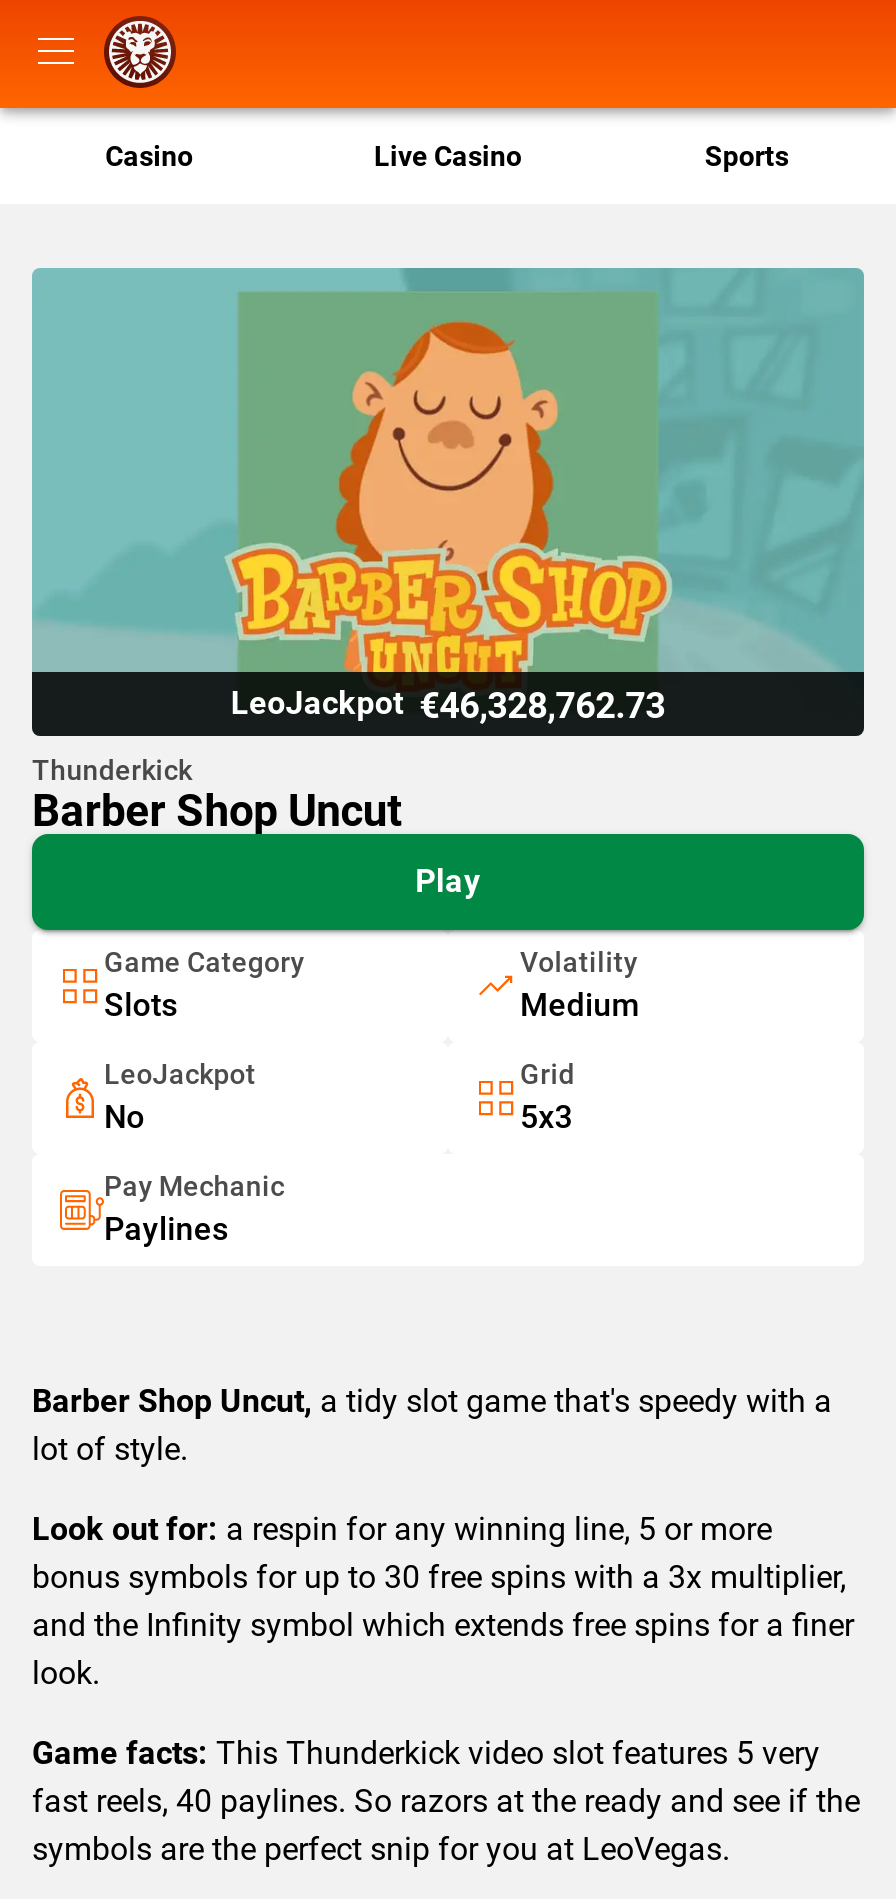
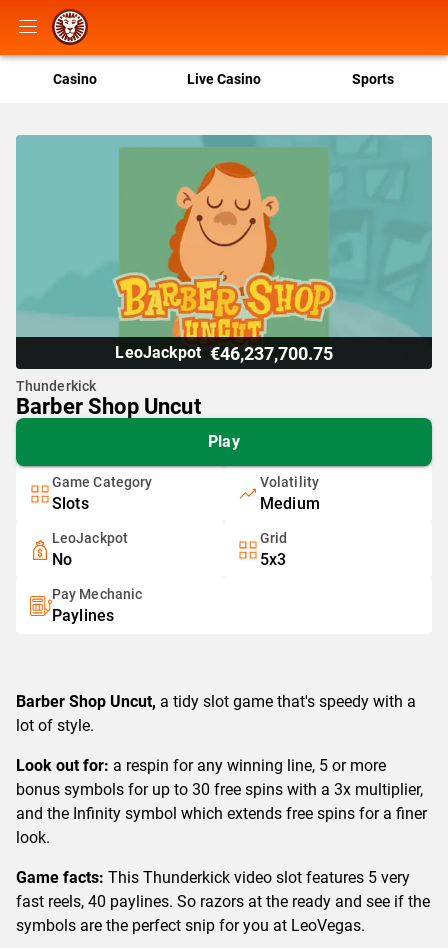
[231,683,665,725] LeoJackpot €46,328,762.73 -> [115,342,333,363] LeoJackpot €46,237,700.75

